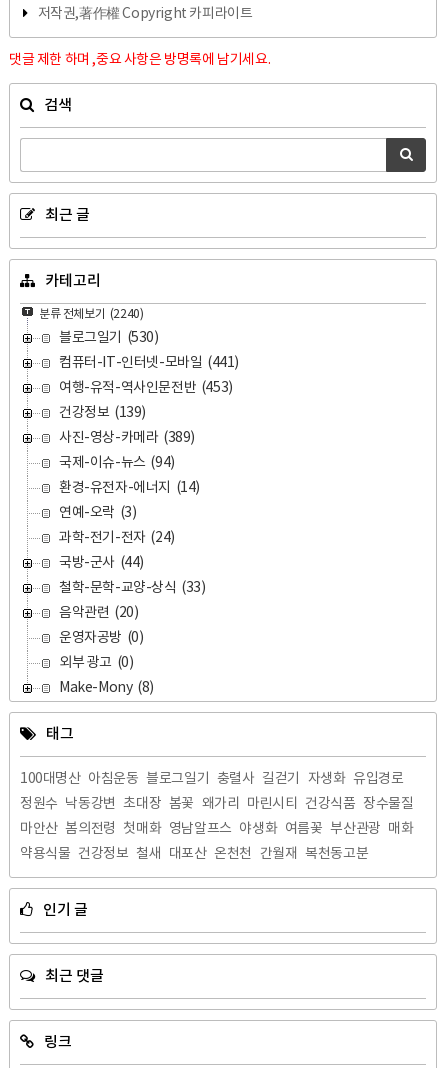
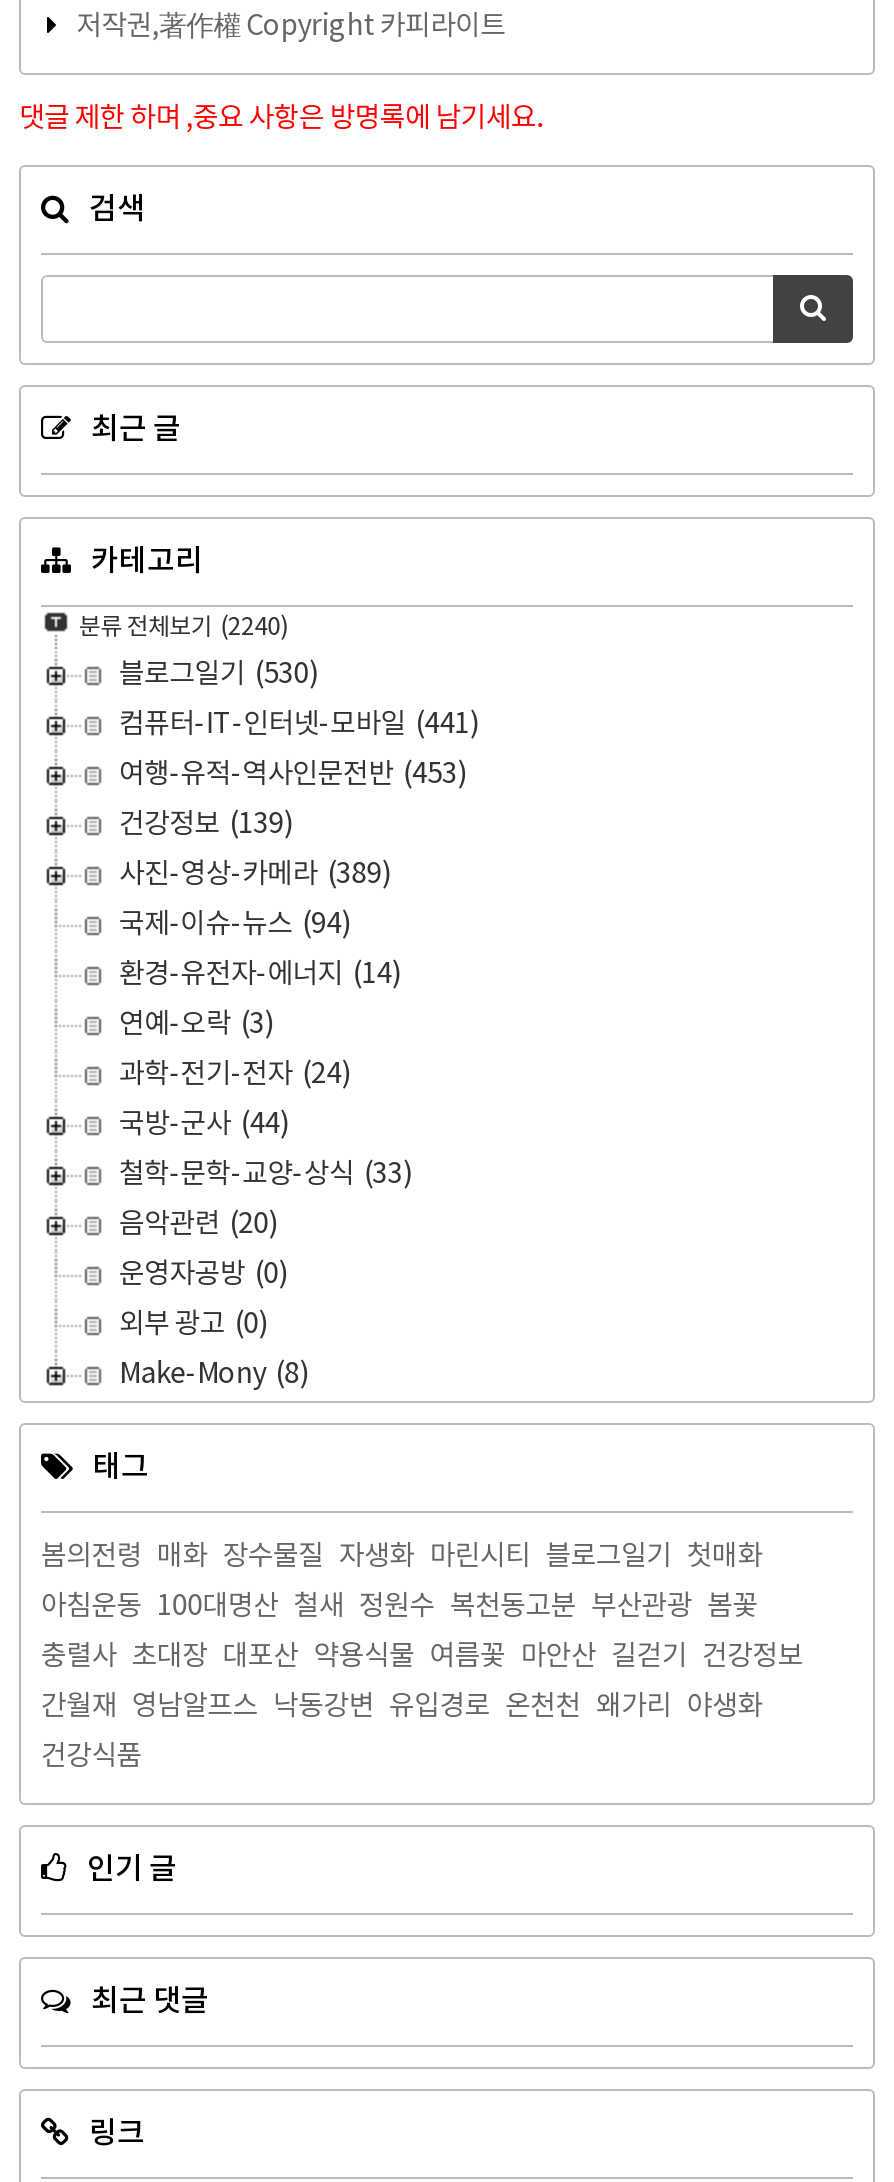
[20,771,413,862] 100대명산 아침운동 블로그일기 충렬사 길걷기 자생화 유입경로 | 정원수 낙동강변 초대장 봄꽃 왜가리 마린시티 건강식품 장수물질 | 마안산 봄의전령 첫매화 영남알프스 야생화 여름꽃 부산관광 매화 | 약용식물 건강정보 철새 대포산 온천천 간월재 복천동고분 -> [41,1541,803,1773] 봄의전령 매화 장수물질 자생화 마린시티 블로그일기 첫매화 | 아침운동 100대명산 철새 정원수 복천동고분 부산관광 봄꽃 | 충렬사 초대장 대포산 약용식물 여름꽃 마안산 길걷기 건강정보 | 간월재 영남알프스 낙동강변 유입경로 온천천 왜가리 야생화 | 건강식품

